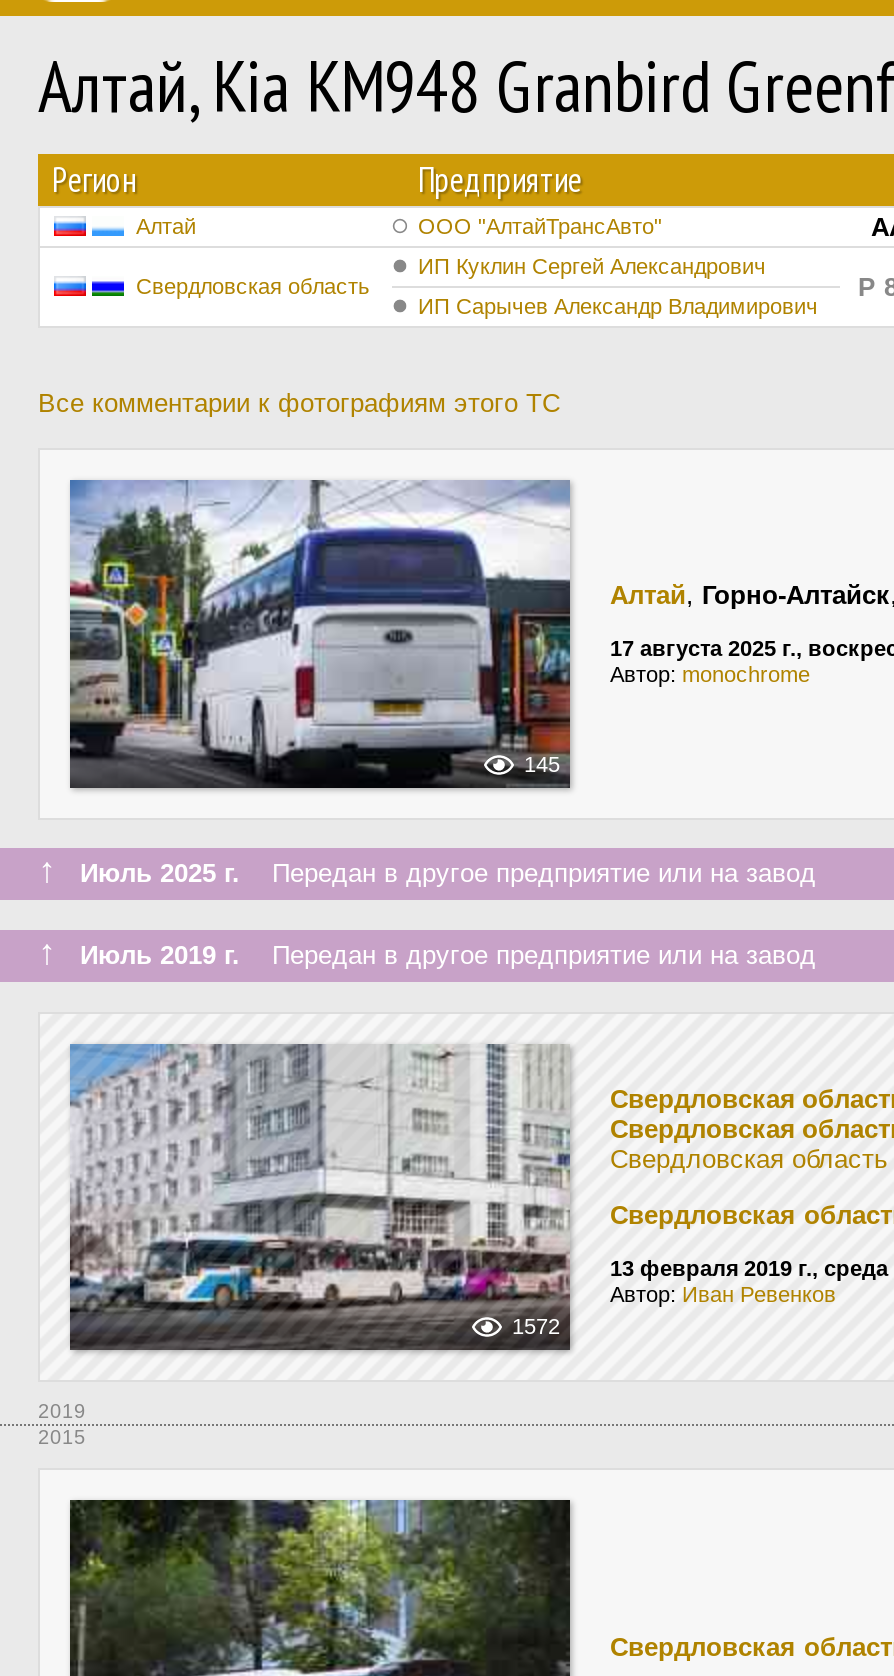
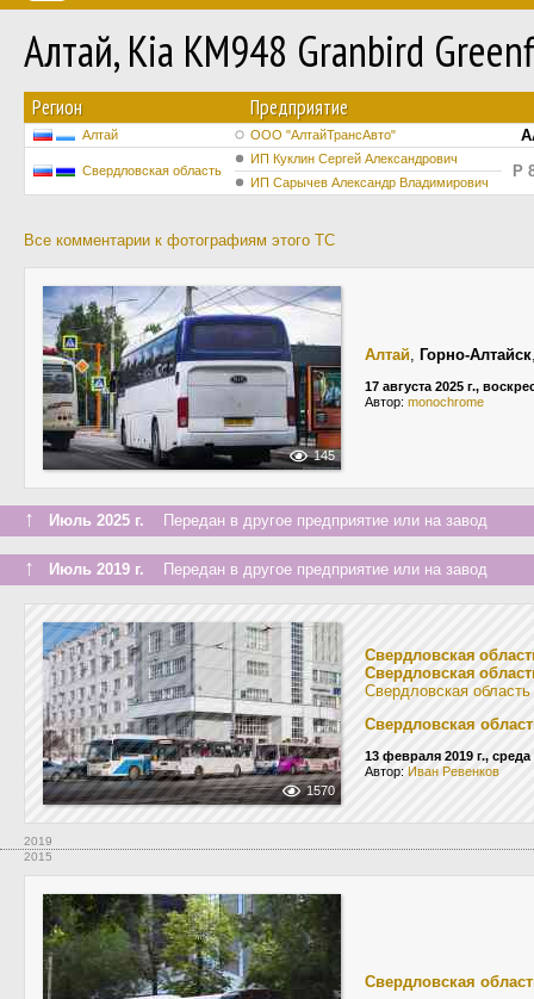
[512,1314,560,1338] 1572 -> [306,783,335,798] 1570

